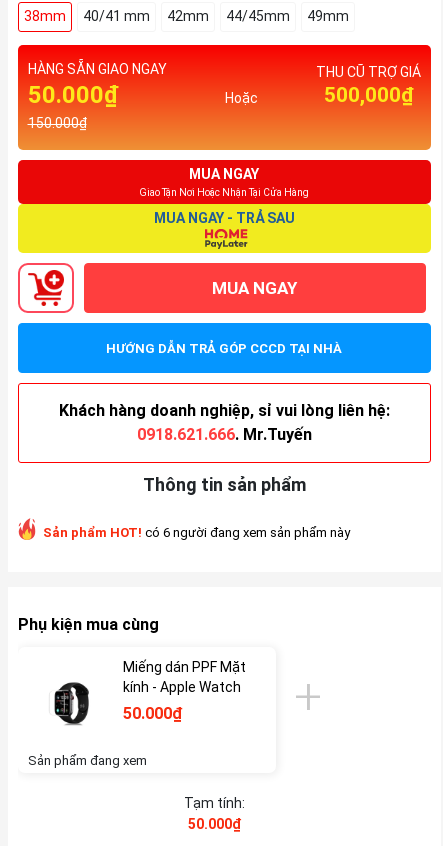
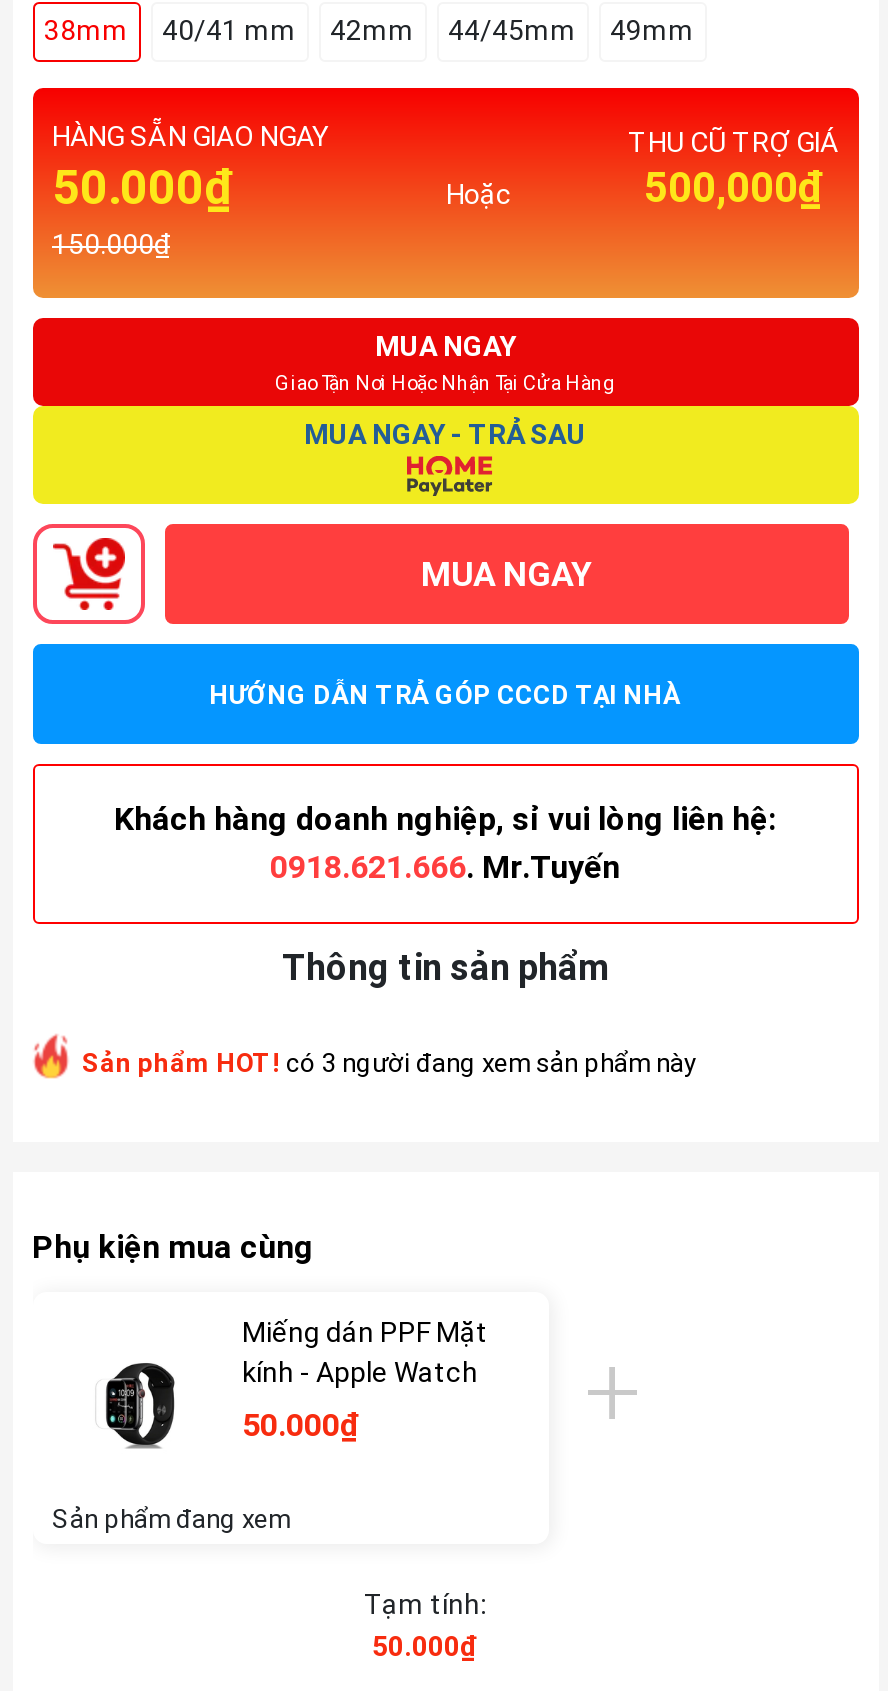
[42,525,349,540] Sản phẩm HOT! có 6 người đang xem sản phẩm này -> [82,1048,696,1078] Sản phẩm HOT! có 3 người đang xem sản phẩm này

